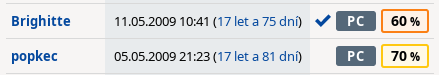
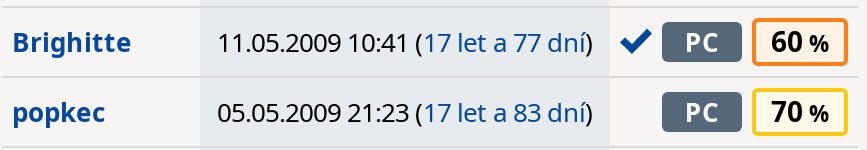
[113,12,301,30] 11.05.2009 10:41 (17 let a 75 dní) -> [217,24,593,60] 11.05.2009 10:41 (17 let a 77 dní)
[113,47,301,65] 05.05.2009 21:23 (17 let a 81 dní) -> [217,94,593,130] 05.05.2009 21:23 (17 let a 83 dní)

